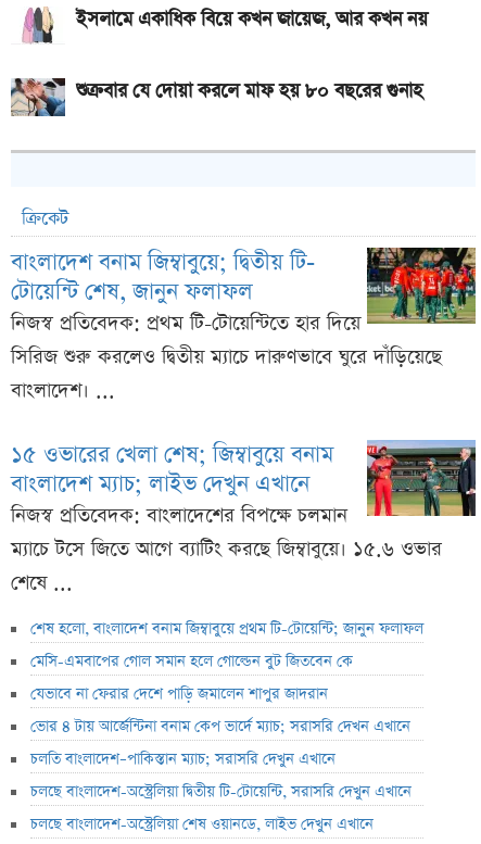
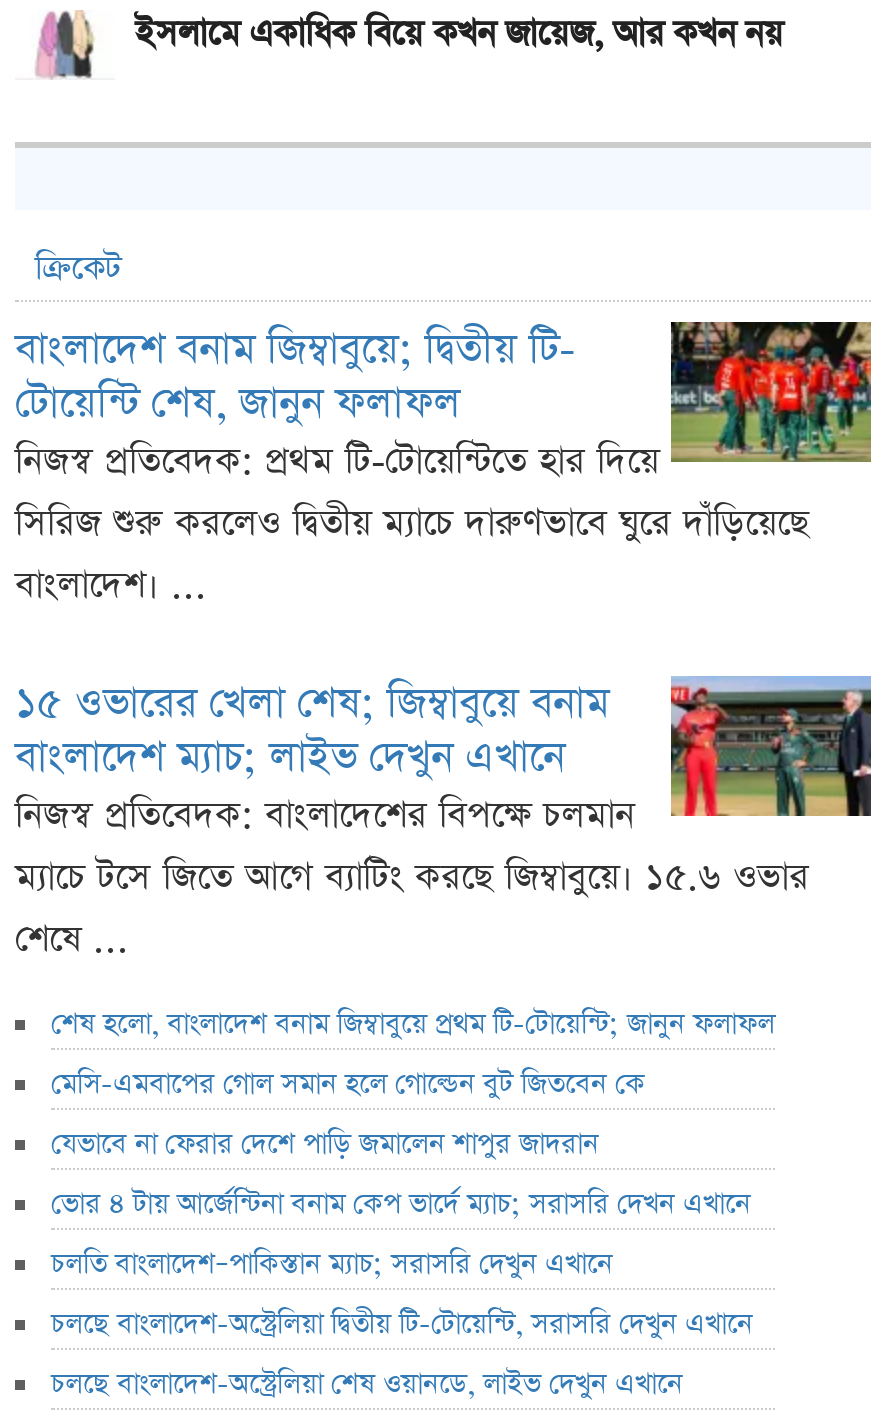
[10,77,422,117] [image] | শুক্রবার যে দোয়া করলে মাফ হয় ৮০ বছরের গুনাহ -> none

